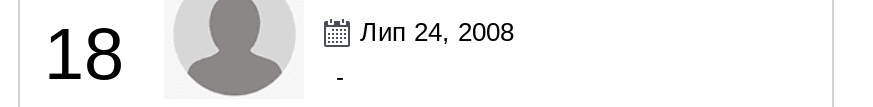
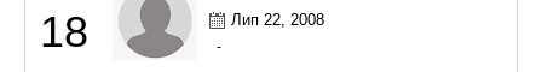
[360,18,514,48] Лип 24, 2008 -> [231,11,324,29] Лип 22, 2008

